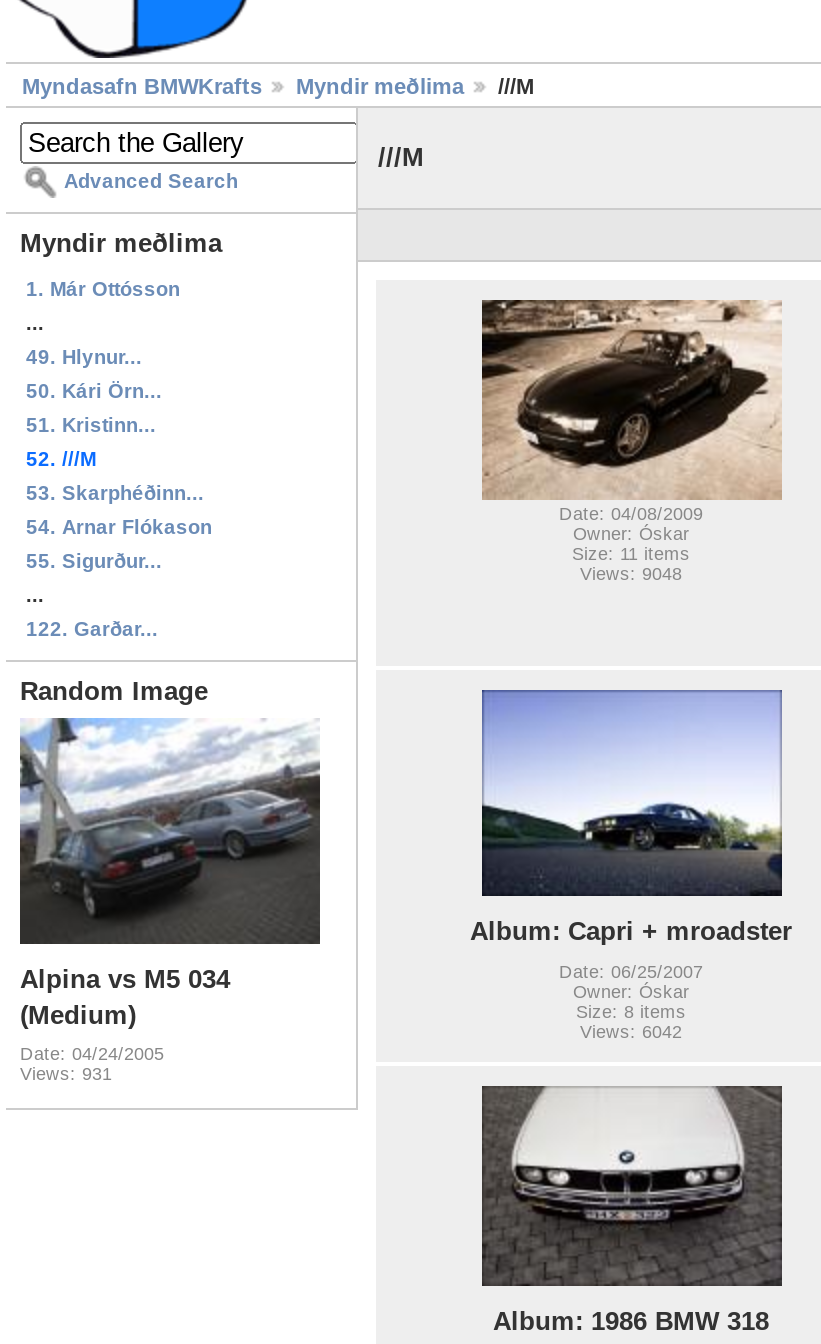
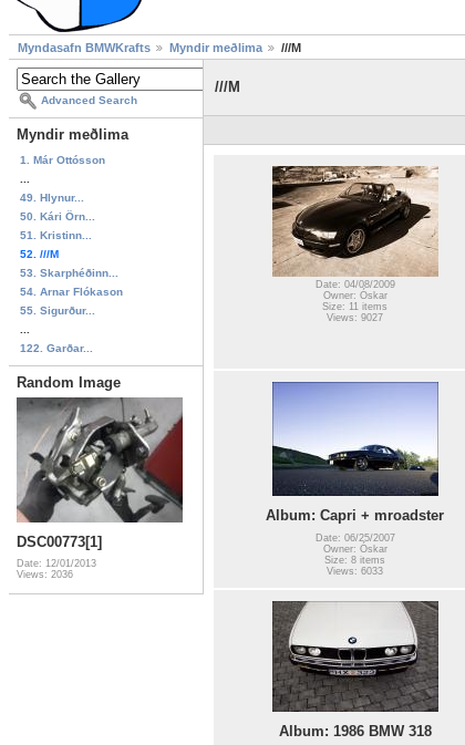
[580,564,682,584] Views: 9048 -> [327,312,383,323] Views: 9027
[18,718,322,1029] [image] | Alpina vs M5 034 | (Medium) -> [15,396,184,550] [image] | DSC00773[1]
[580,1021,682,1041] Views: 6042 -> [327,565,383,576] Views: 6033
[20,1044,164,1084] Date: 04/24/2005 | Views: 931 -> [17,558,96,580] Date: 12/01/2013 | Views: 2036

